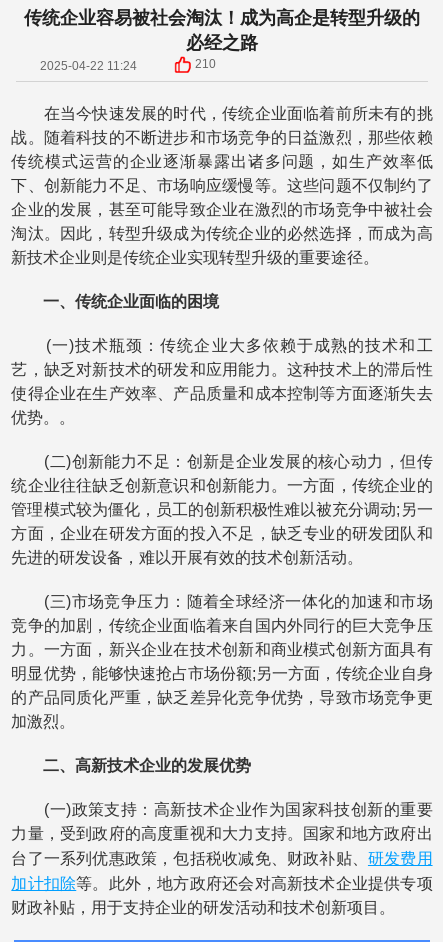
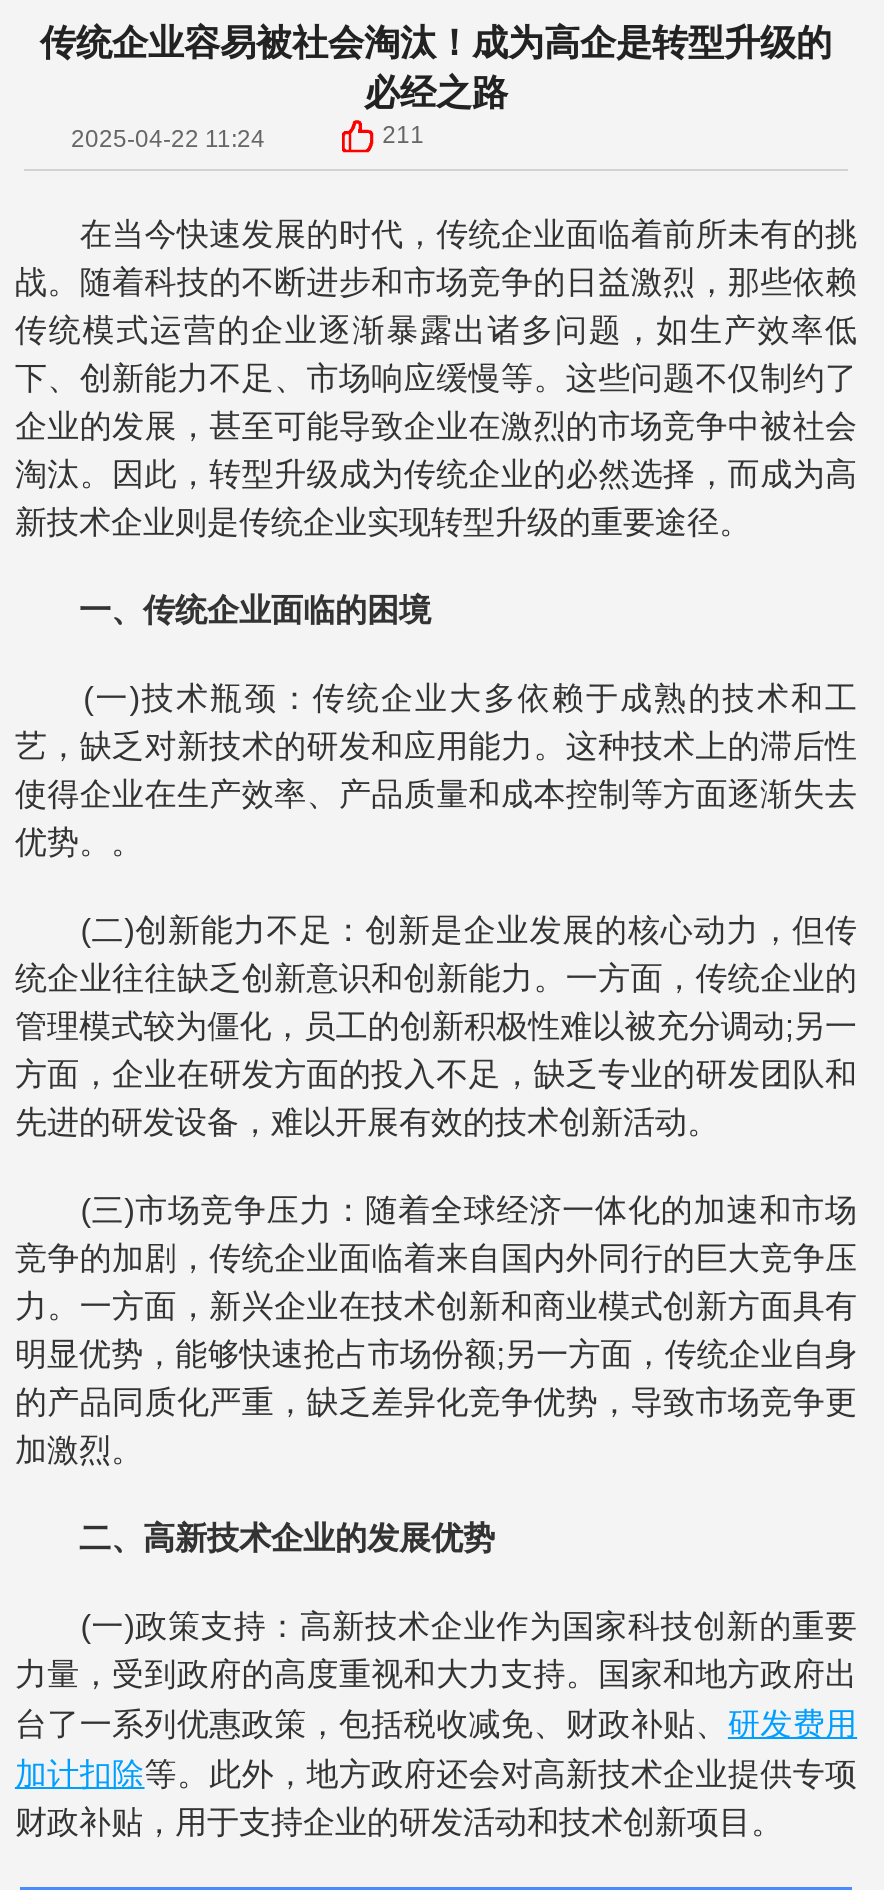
[195,57,216,71] 210 -> [382,122,424,150] 211

